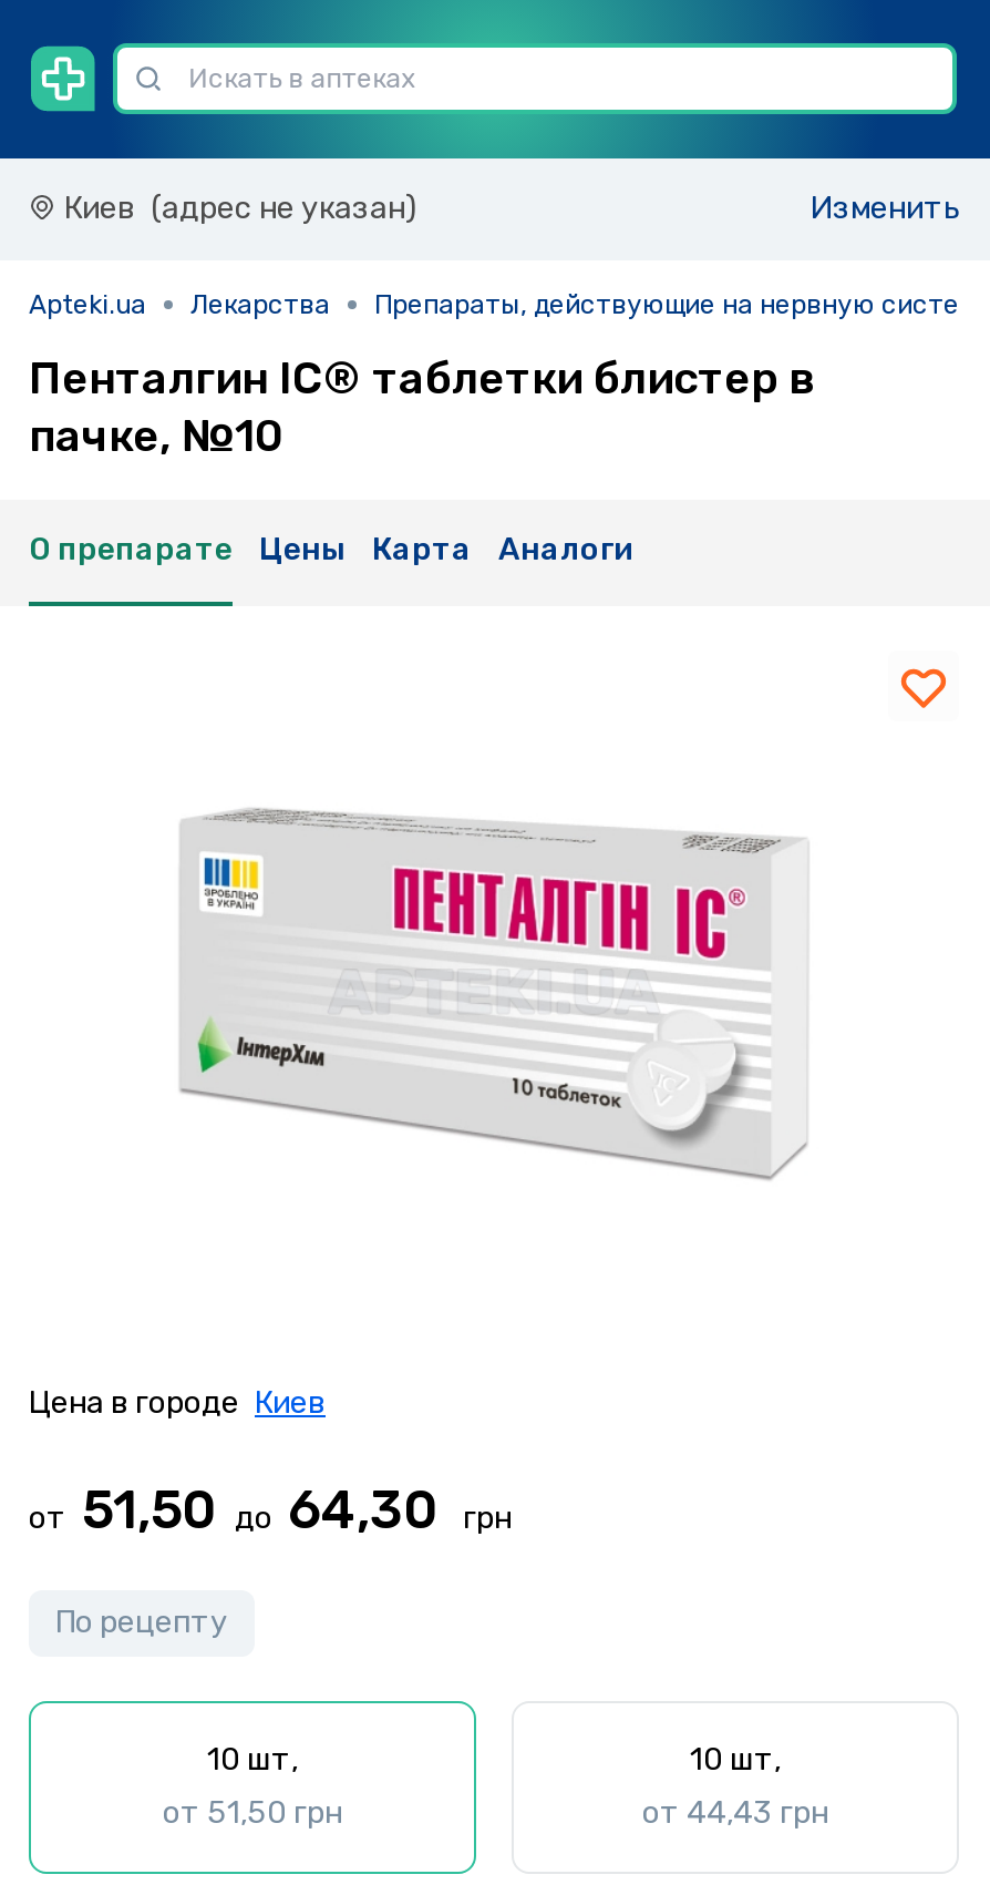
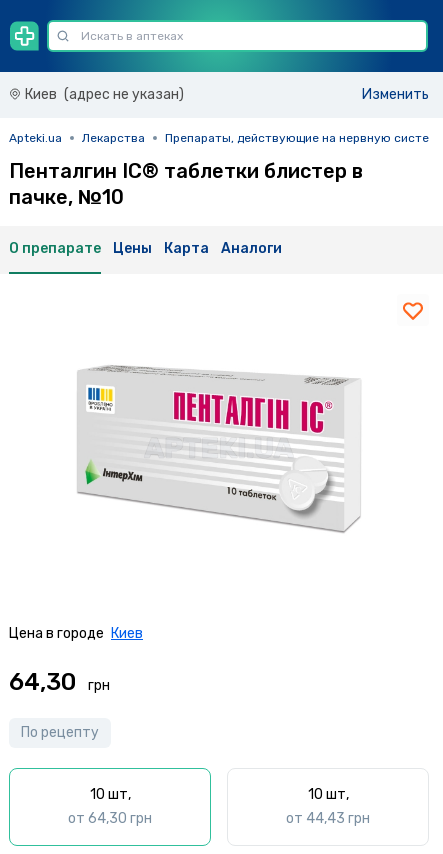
[29,1479,450,1541] от 51,50 до 64,30 -> [9,668,82,696] 64,30
[163,1794,342,1832] от 51,50 грн -> [68,810,152,827] от 64,30 грн

